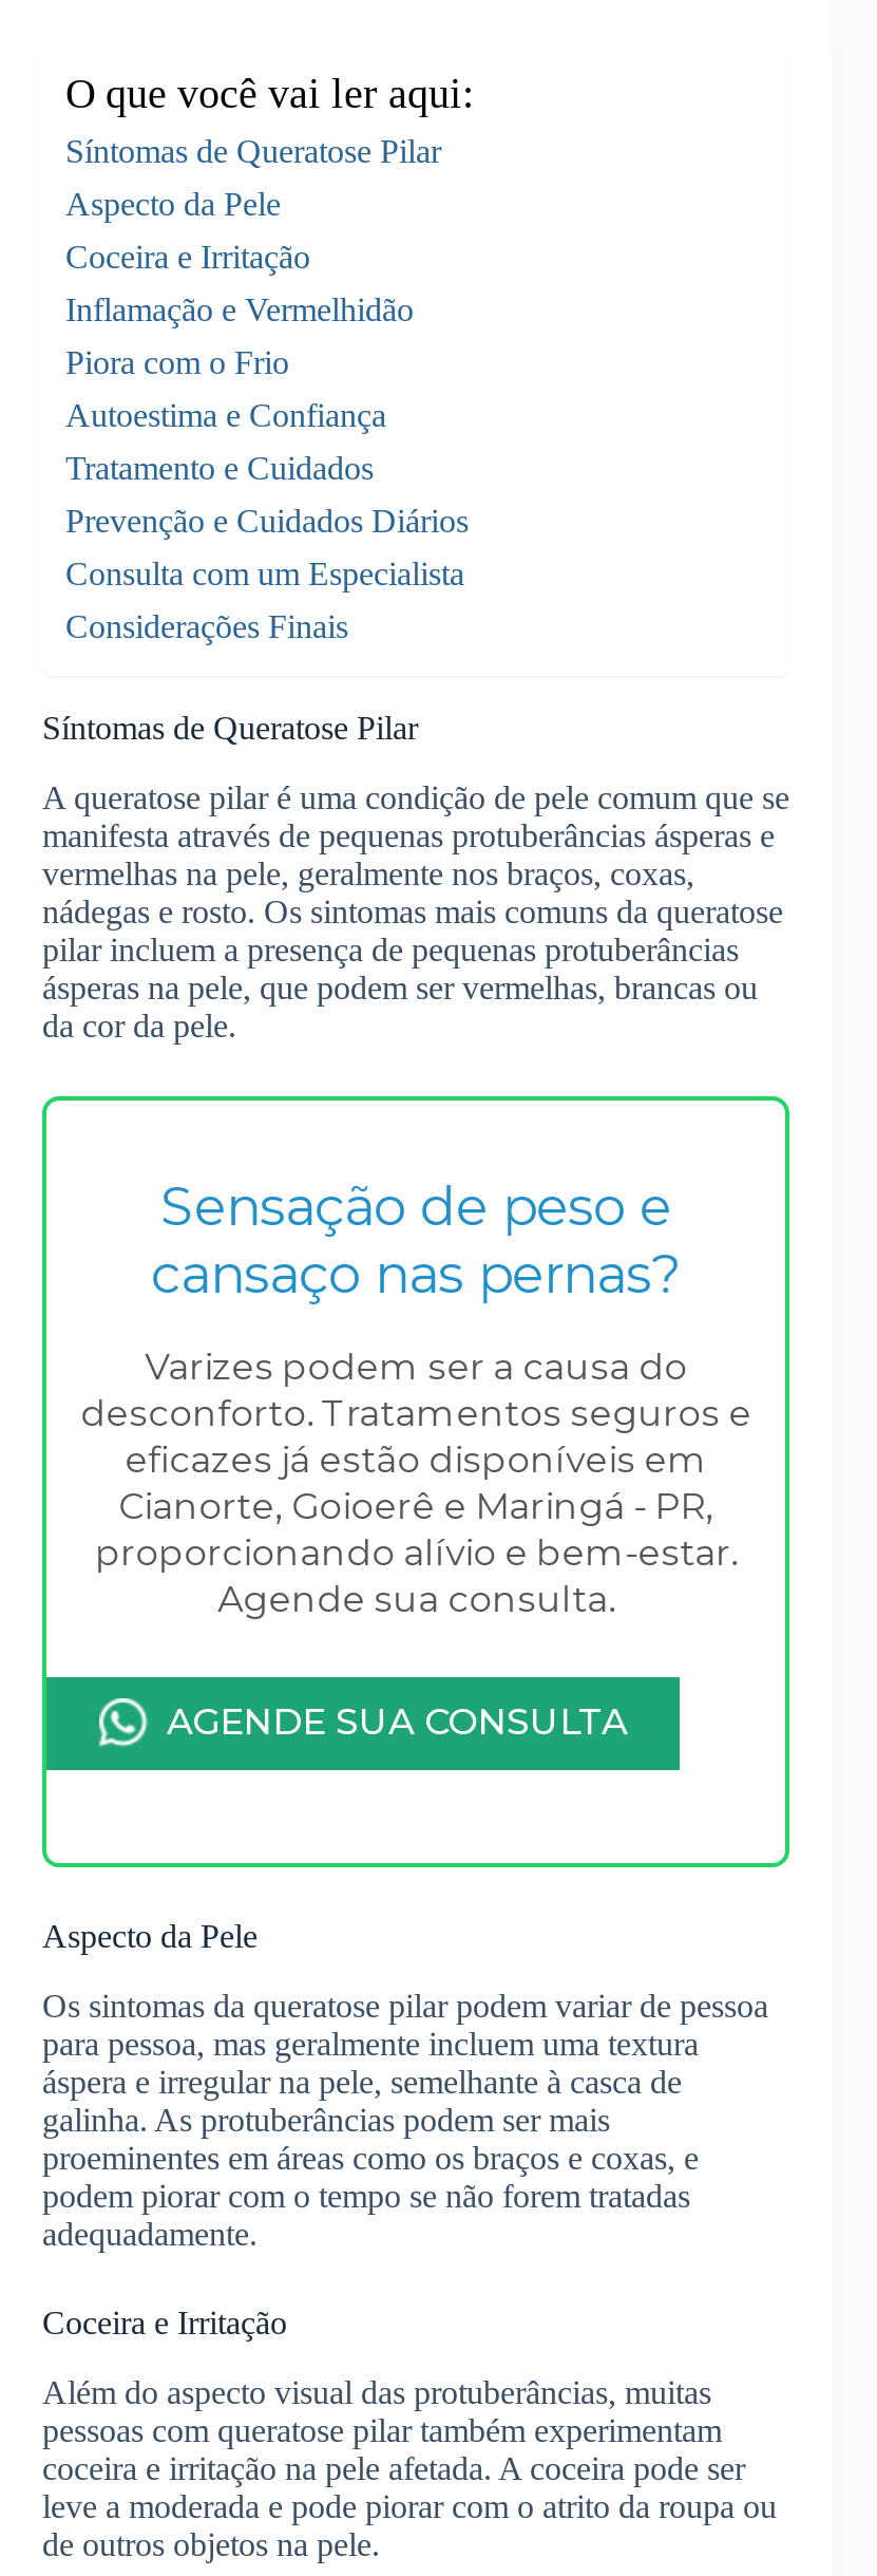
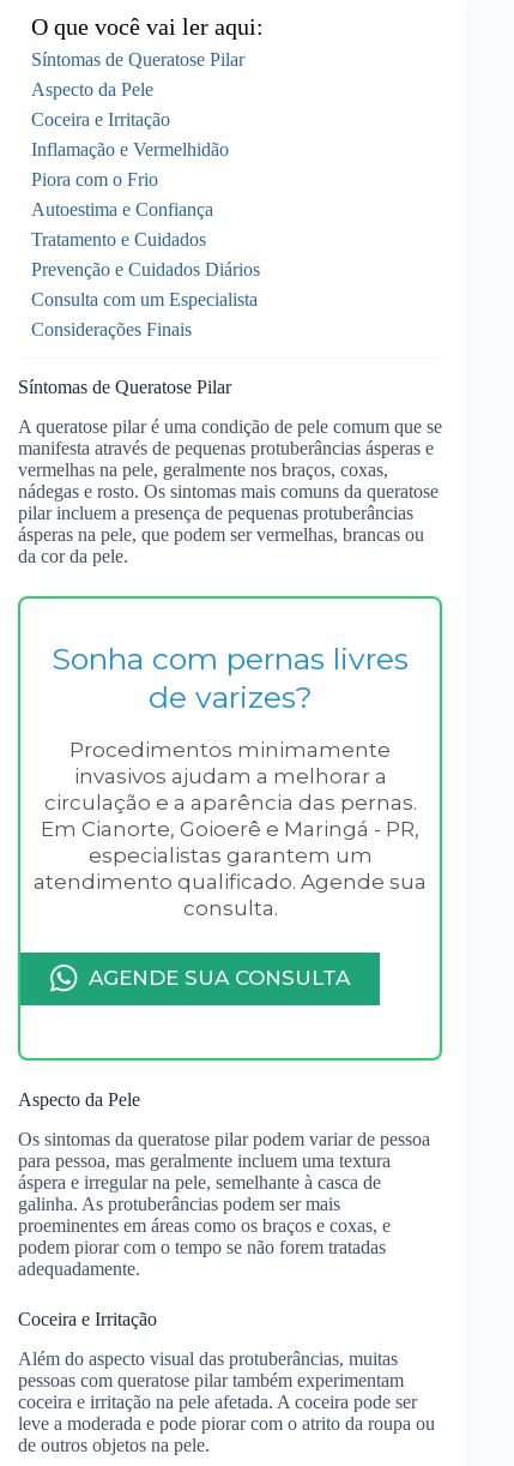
[151,1173,681,1304] Sensação de peso e | cansaço nas pernas? -> [52,640,409,714] Sonha com pernas livres | de varizes?
[80,1346,752,1620] Varizes podem ser a causa do | desconforto. Tratamentos seguros e | eficazes já estão disponíveis em | Cianorte, Goioerê e Maringá - PR, | proporcionando alívio e bem-estar. | Agende sua consulta. -> [34,738,427,920] Procedimentos minimamente | invasivos ajudam a melhorar a | circulação e a aparência das pernas. | Em Cianorte, Goioerê e Maringá - PR, | especialistas garantem um | atendimento qualificado. Agende sua | consulta.

